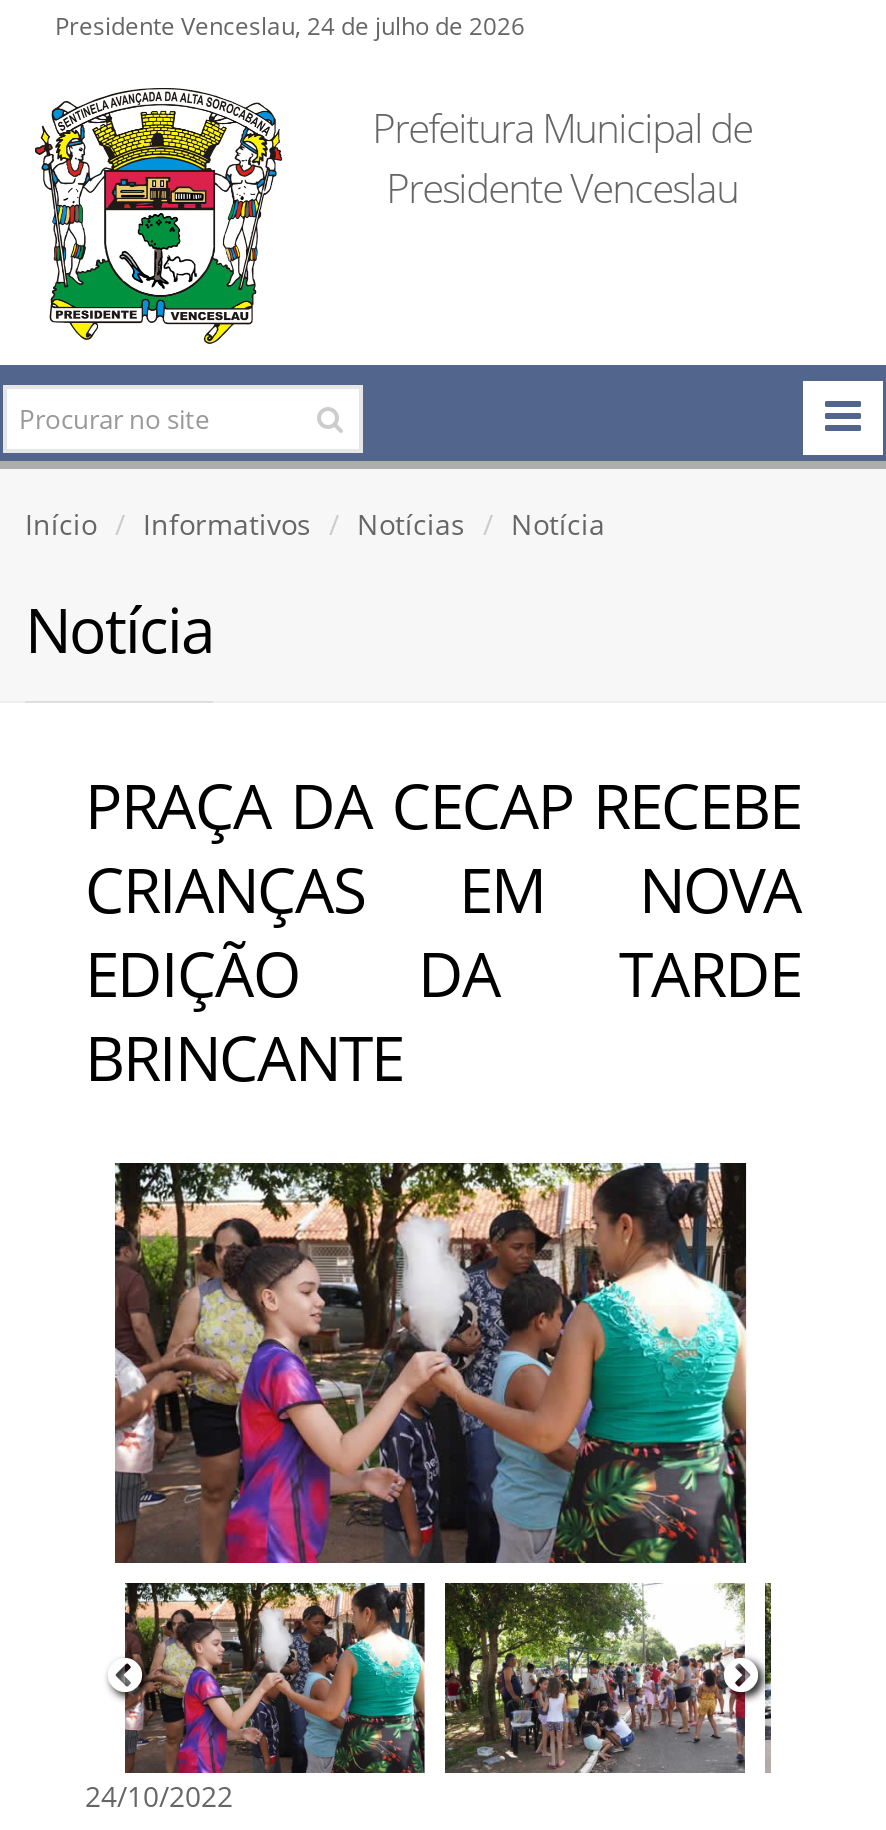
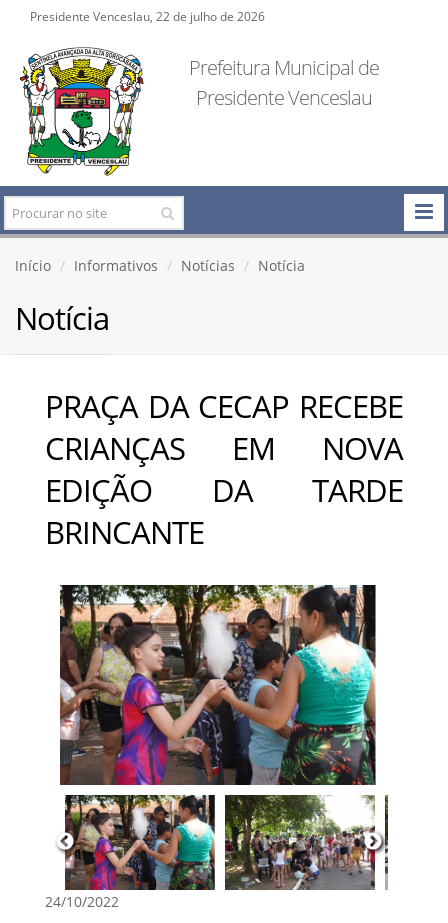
[55,9,525,41] Presidente Venceslau, 24 de julho de 2026 -> [30,8,265,24] Presidente Venceslau, 22 de julho de 2026

